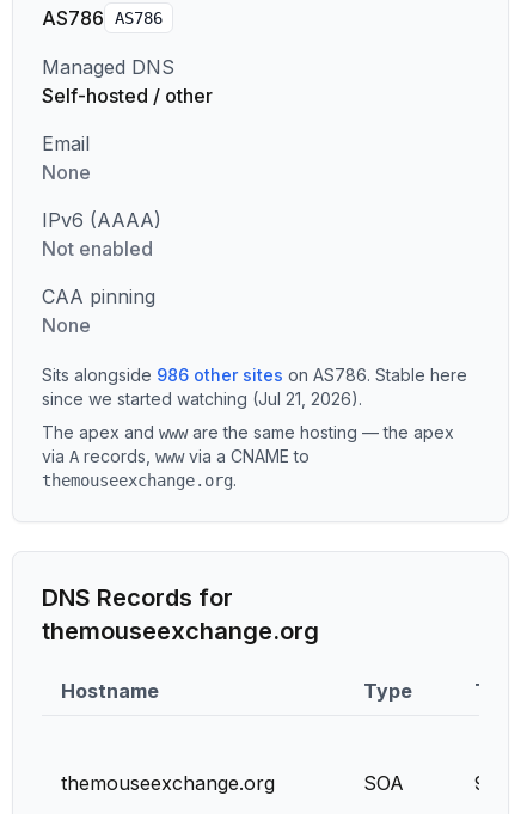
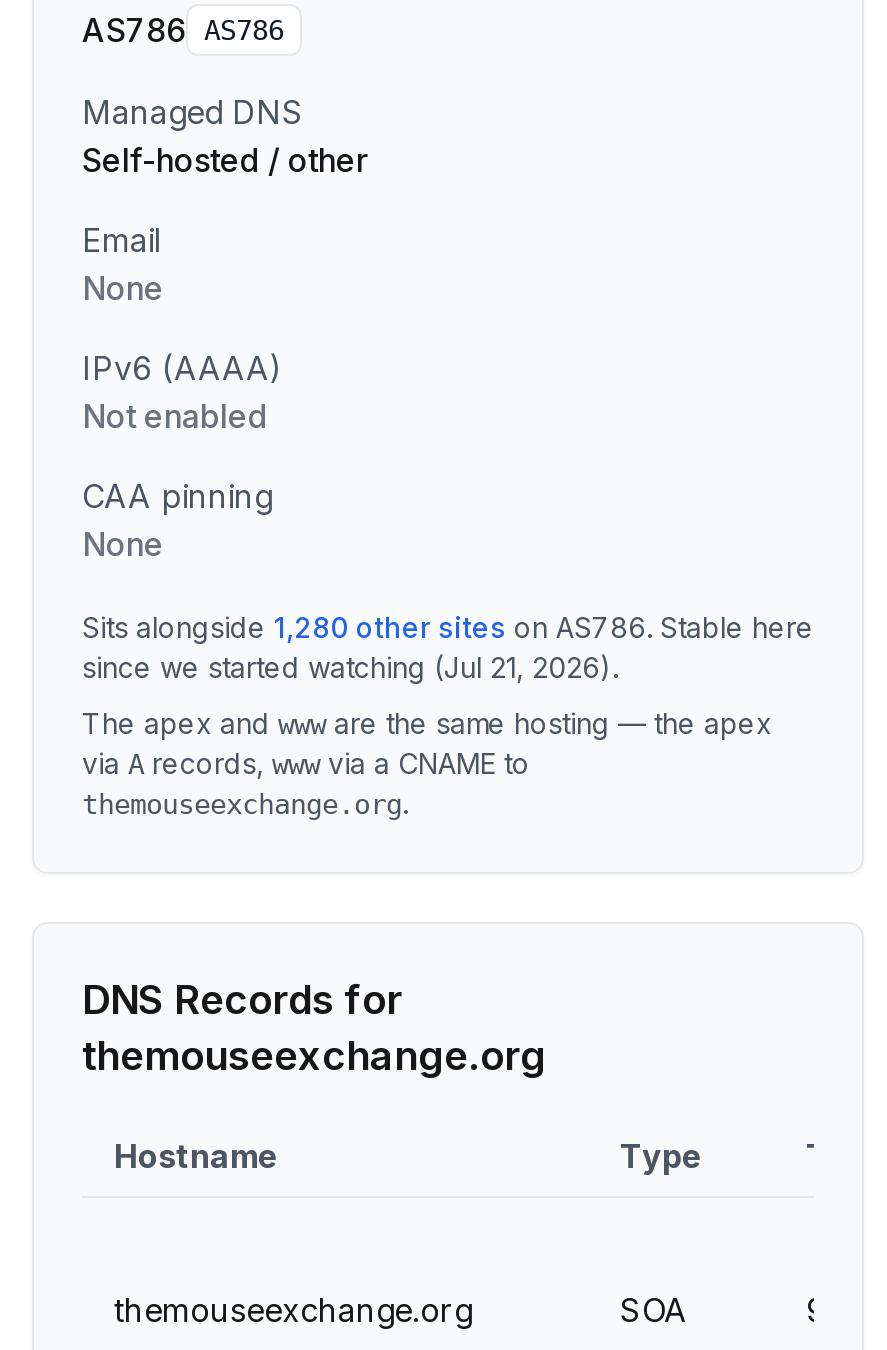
[42,365,467,385] Sits alongside 986 other sites on AS786. Stable here -> [82,610,814,644] Sits alongside 1,280 other sites on AS786. Stable here

